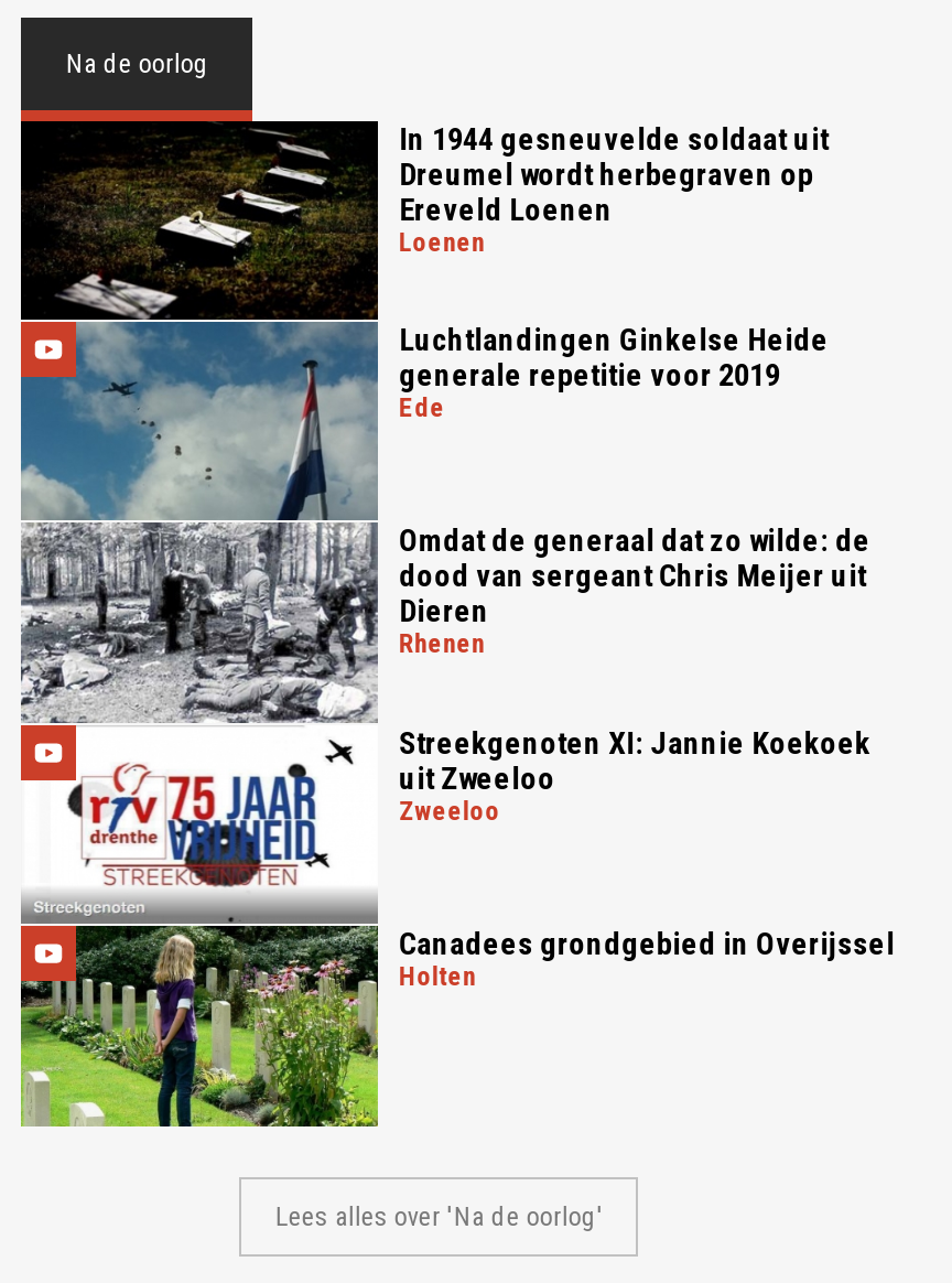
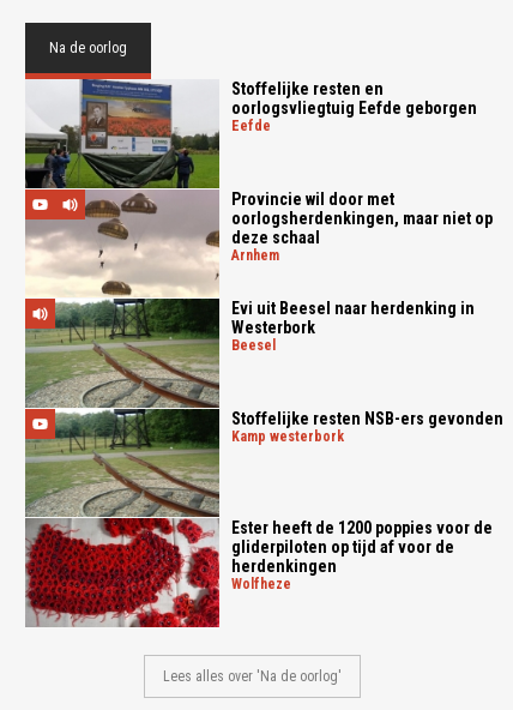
[19,118,829,1130] [image] | In 1944 gesneuvelde soldaat uit | Dreumel wordt herbegraven op | Ereveld Loenen | loenen -> [24,78,477,628] [image] | Stoffelijke resten en | oorlogsvliegtuig Eefde geborgen | eefde
[399,322,829,423] Luchtlandingen Ginkelse Heide | generale repetitie voor 2019 | ede -> [231,189,492,263] Provincie wil door met | oorlogsherdenkingen, maar niet op | deze schaal | arnhem
[399,523,871,660] Omdat de generaal dat zo wilde: de | dood van sergeant Chris Meijer uit | Dieren | rhenen -> [231,299,474,354] Evi uit Beesel naar herdenking in | Westerbork | beesel
[399,725,871,826] Streekgenoten XI: Jannie Koekoek | uit Zweeloo | zweeloo -> [231,408,503,444] Stoffelijke resten NSB-ers gevonden | kamp westerbork
[399,926,895,992] Canadees grondgebied in Overijssel | holten -> [231,519,492,593] Ester heeft de 1200 poppies voor de | gliderpiloten op tijd af voor de | herdenkingen | wolfheze

